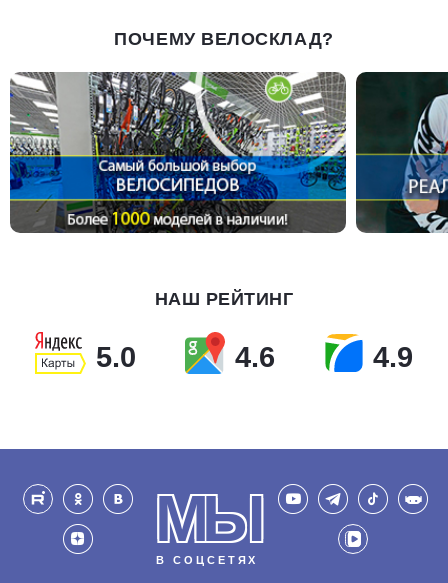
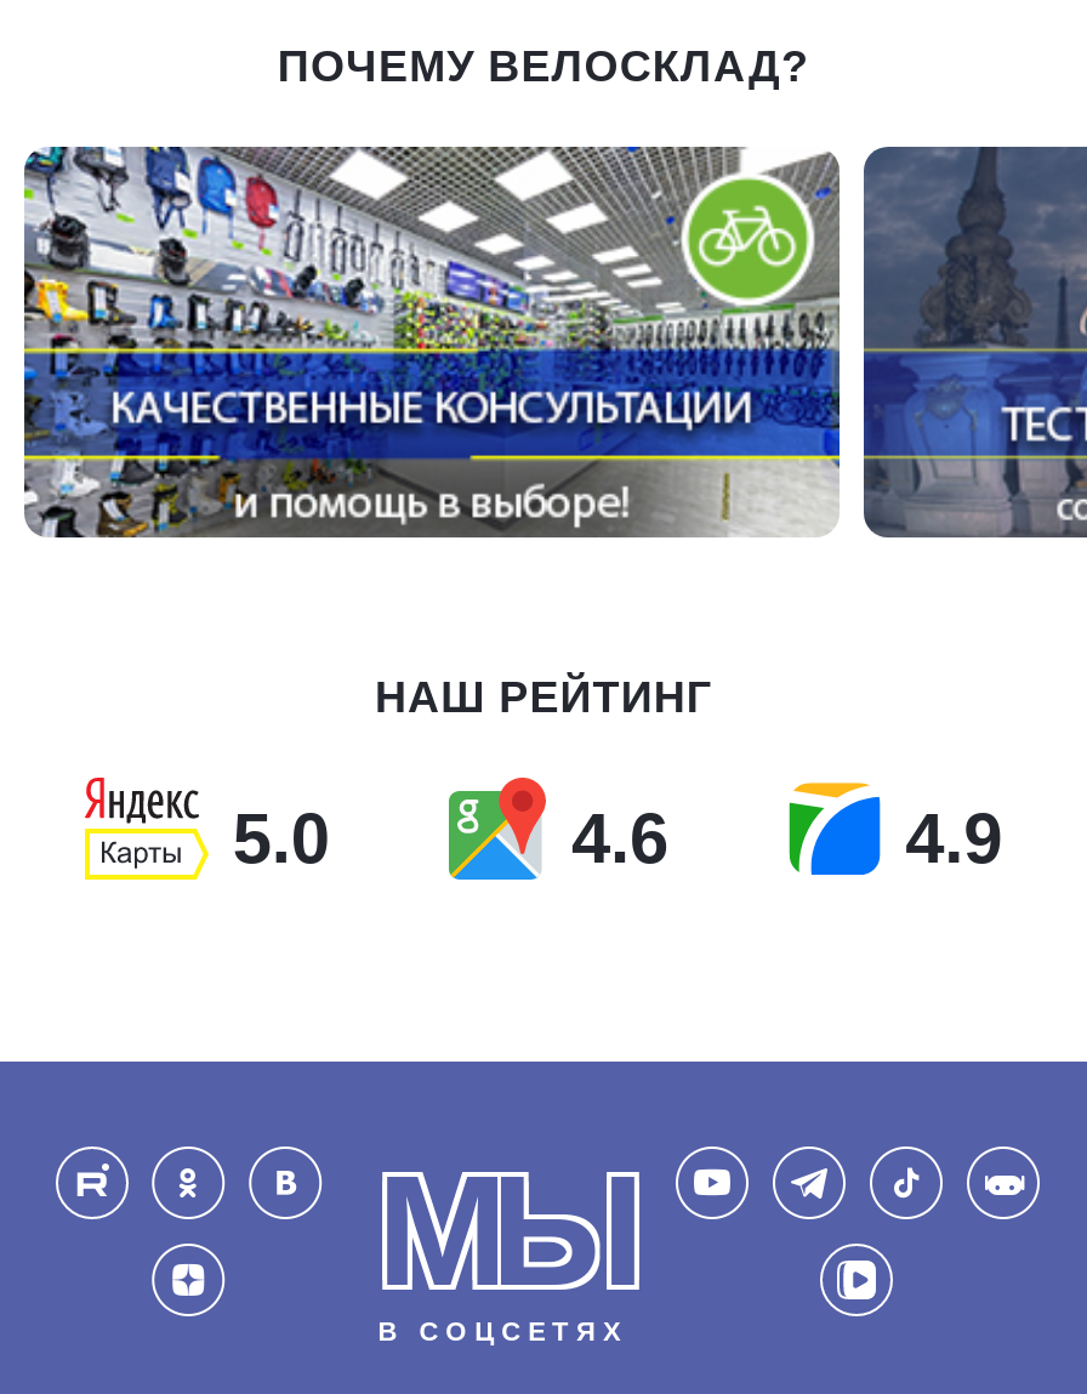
[9,71,346,233] [image] -> [22,144,842,537] [image]
[355,71,445,234] [image] -> [861,144,1080,540] [image]

